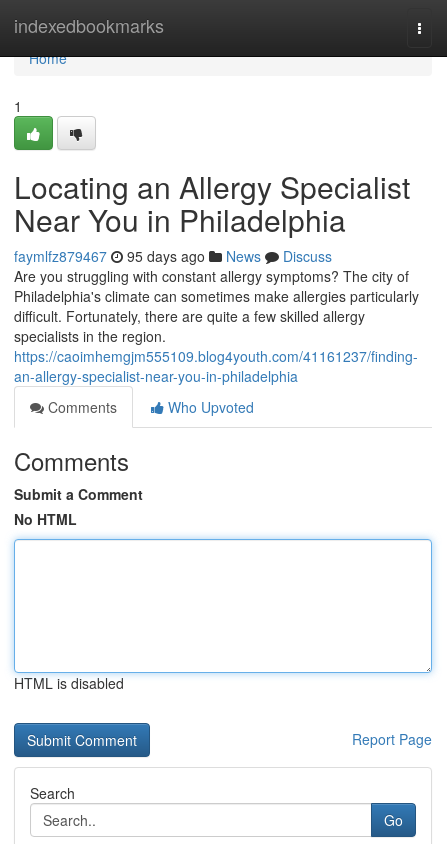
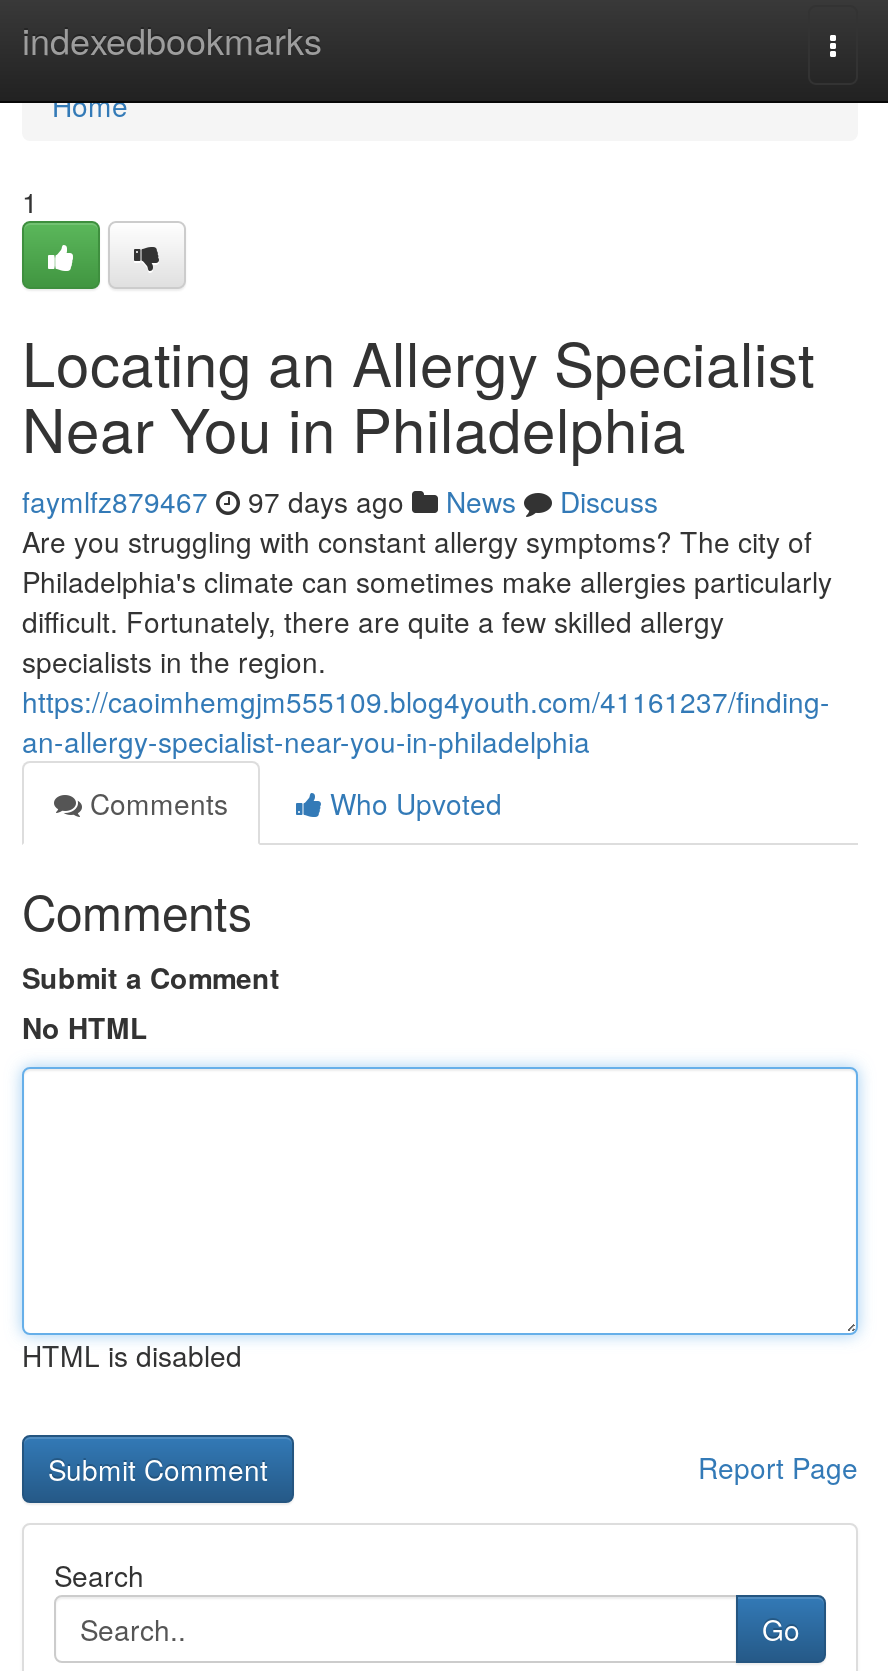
[14,246,332,266] faymlfz879467 95 days ago News Discuss -> [22,481,658,521] faymlfz879467 97 days ago News Discuss

